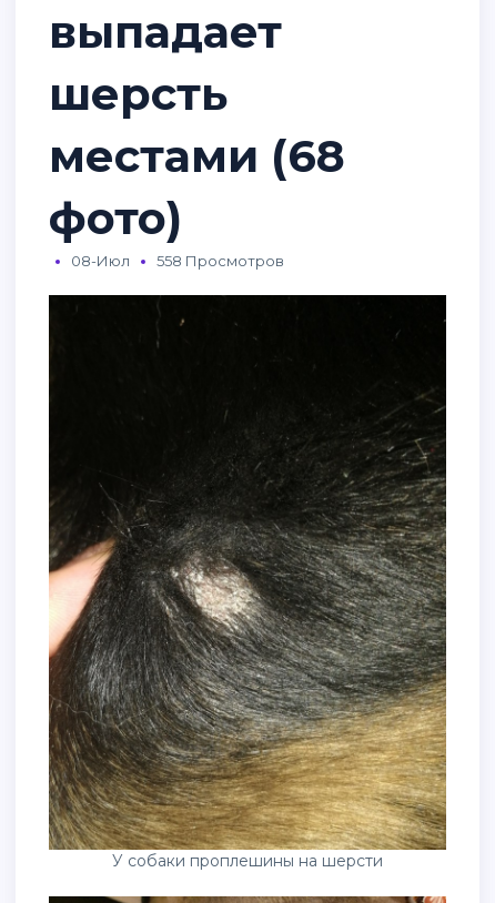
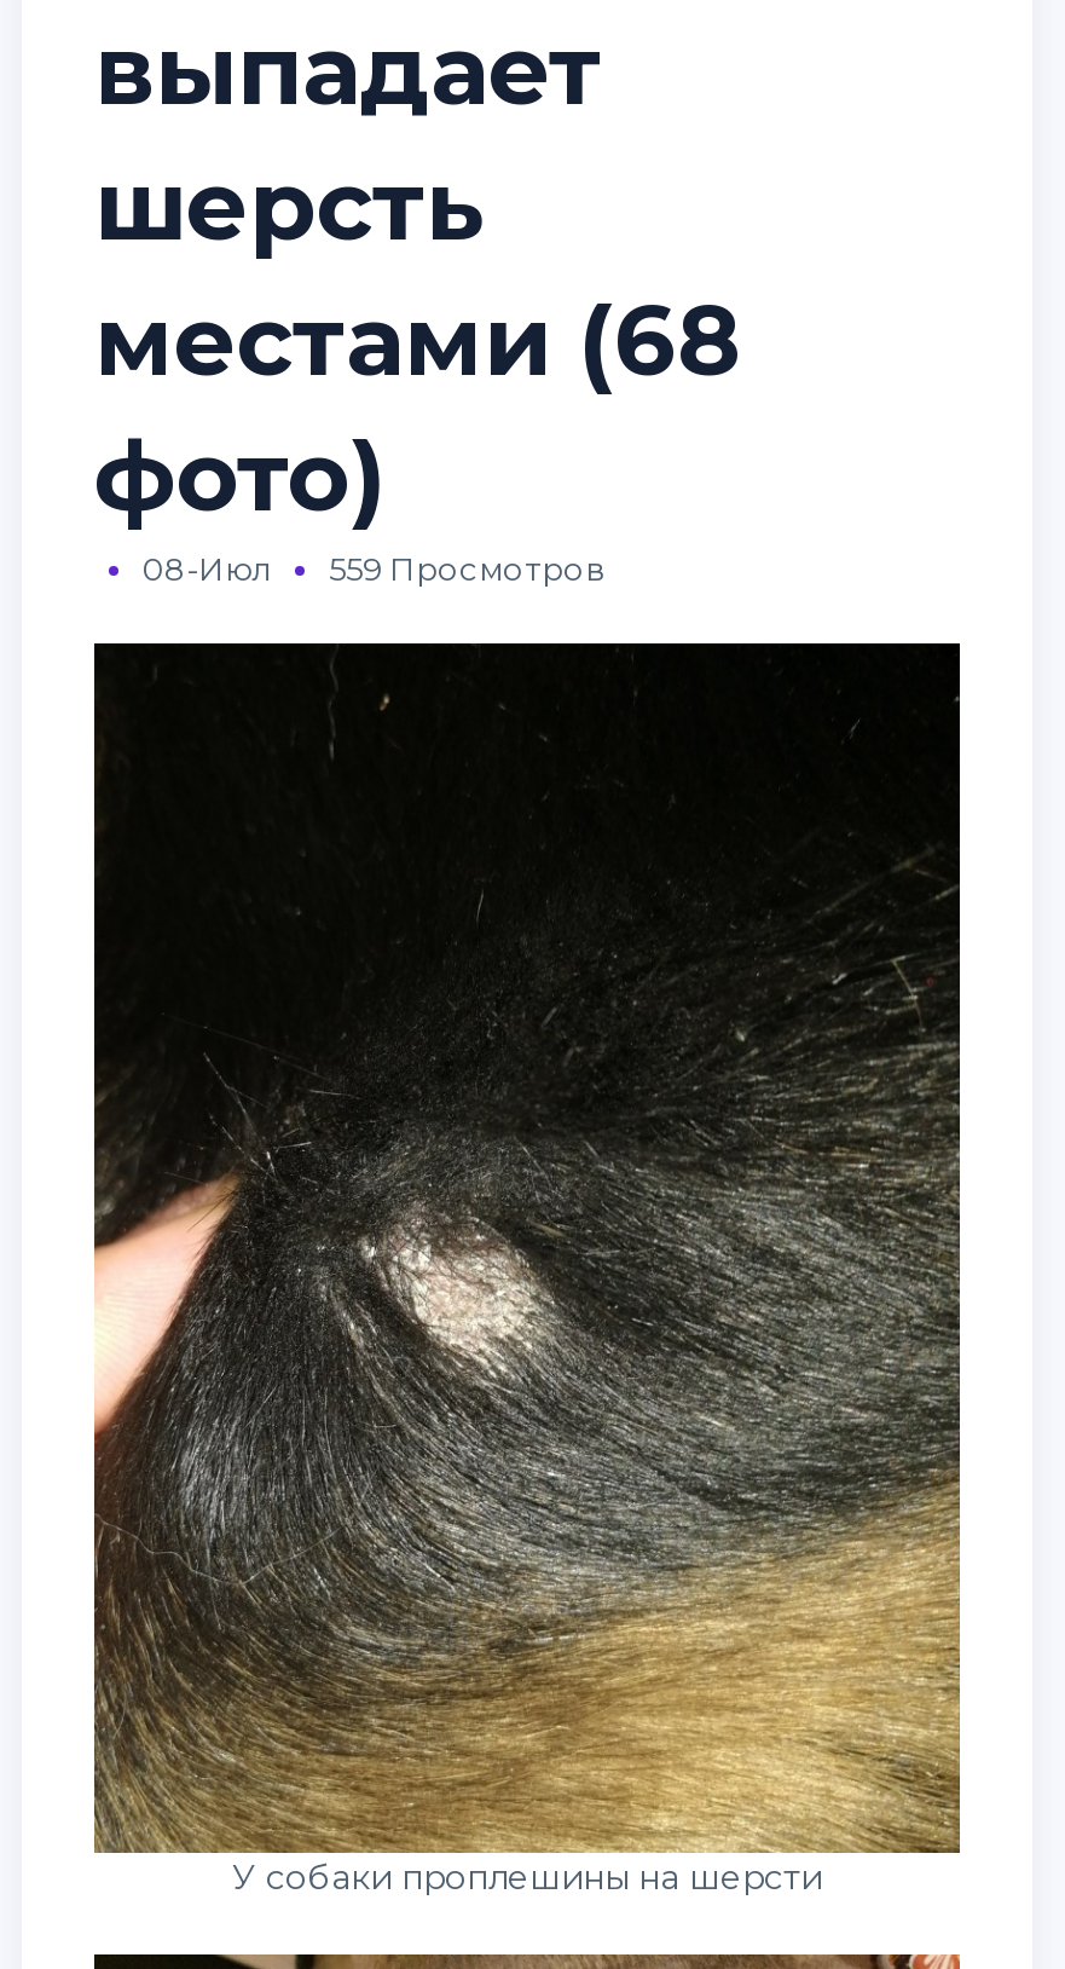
[71,252,284,270] 08-Июл 558 Просмотров -> [143,549,604,588] 08-Июл 559 Просмотров

